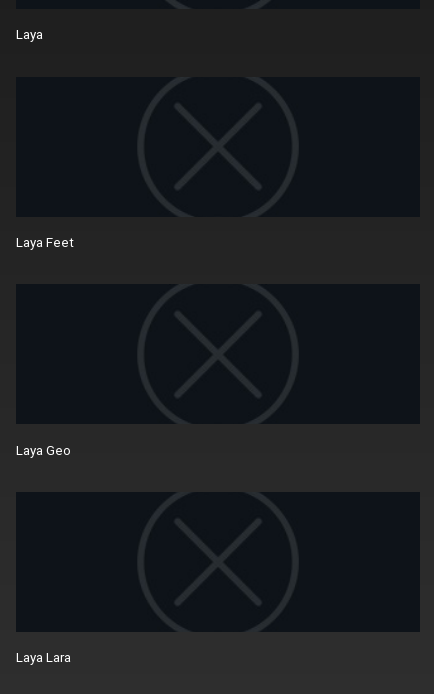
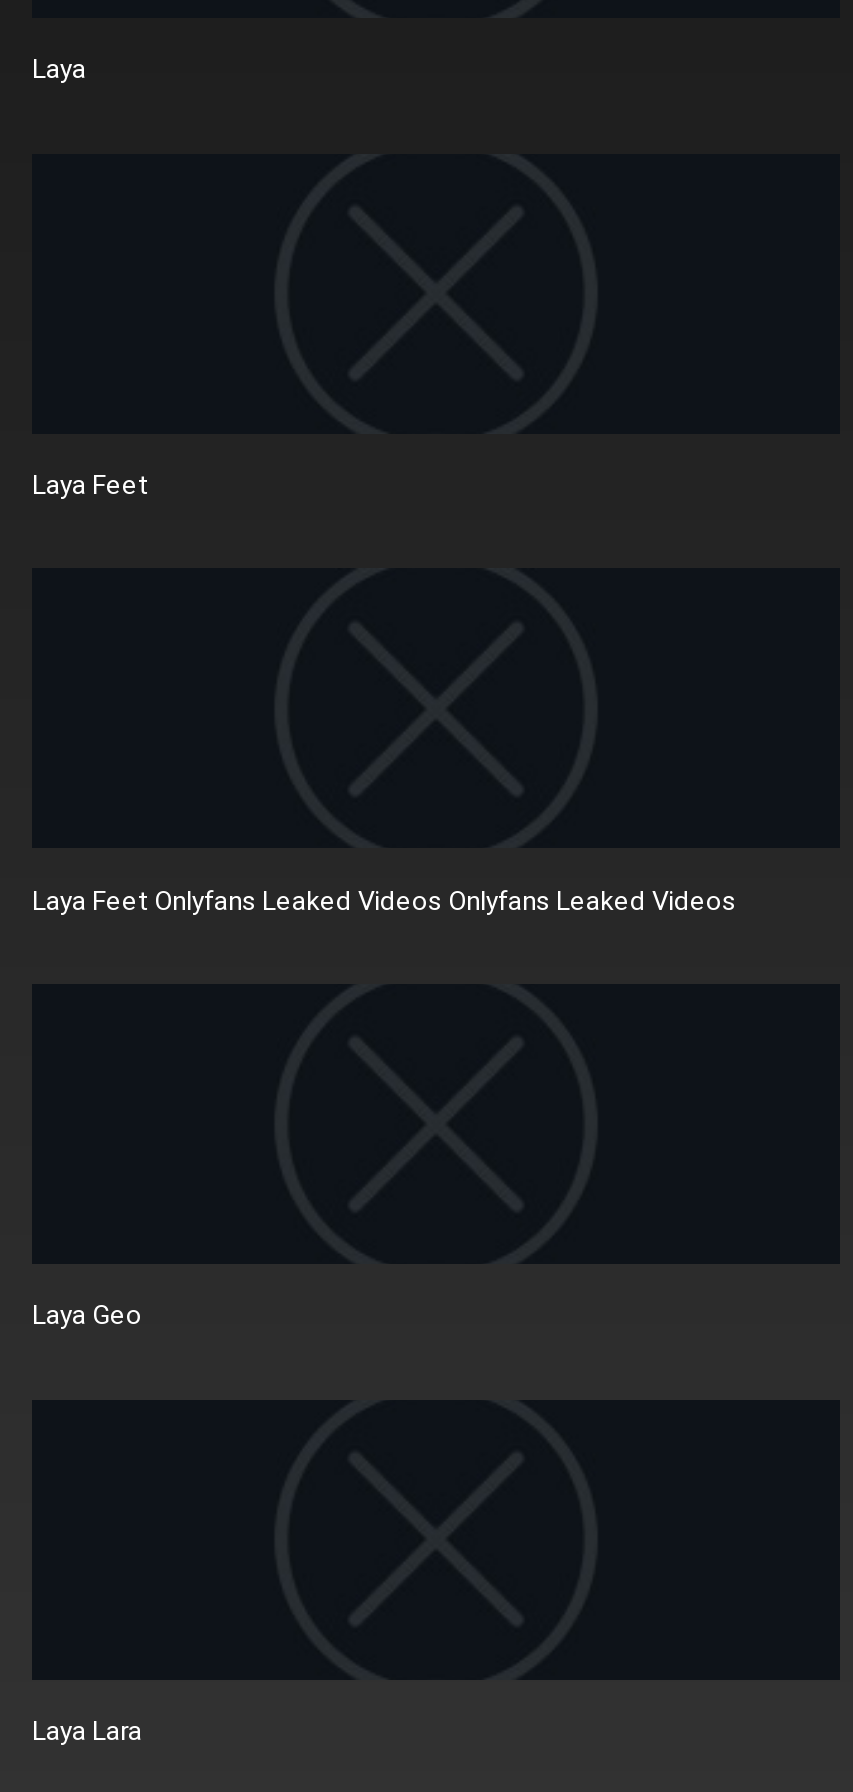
none -> [32,883,736,917] Laya Feet Onlyfans Leaked Videos Onlyfans Leaked Videos

